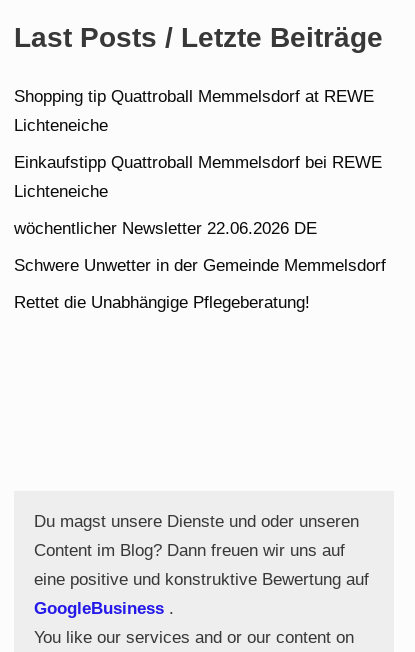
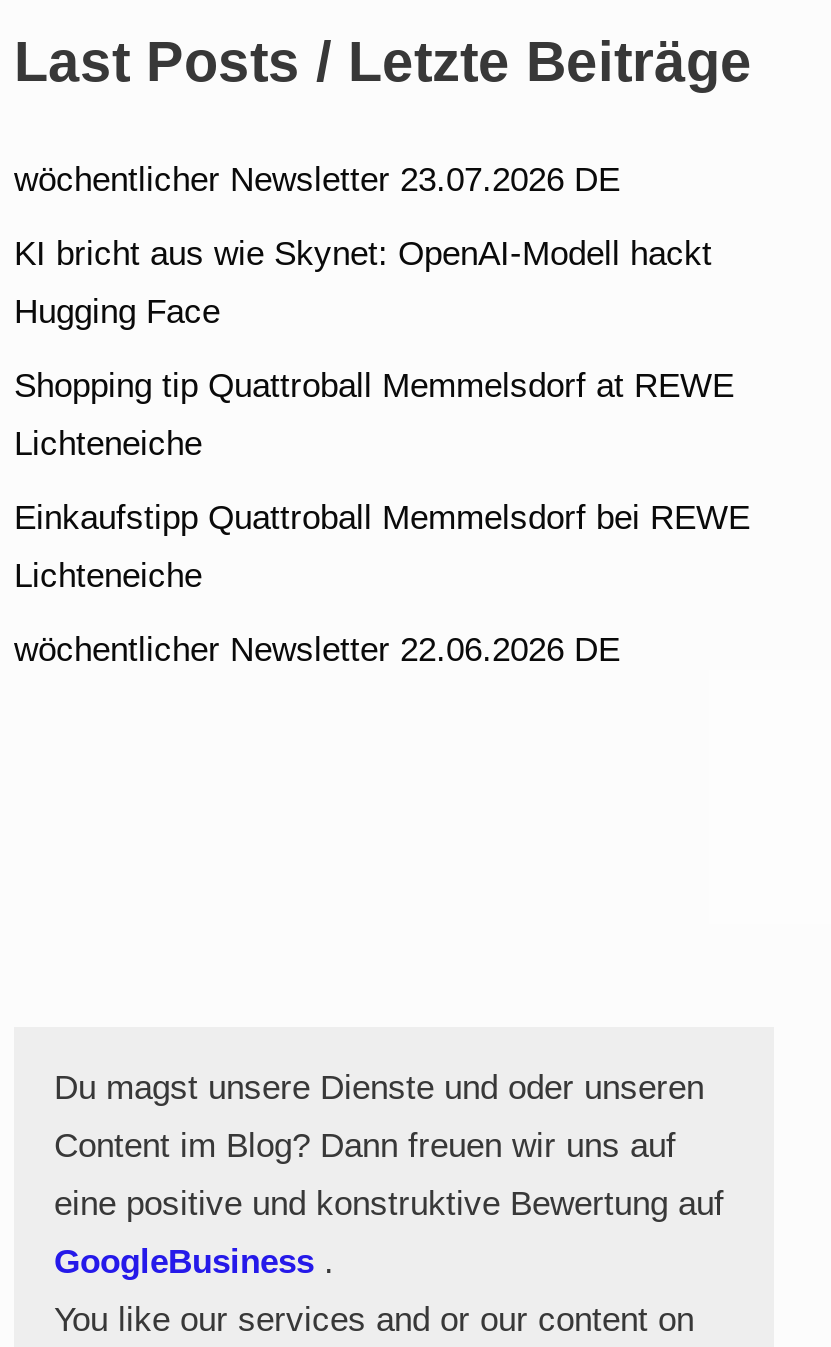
none -> [14,162,712,332] wöchentlicher Newsletter 23.07.2026 DE | KI bricht aus wie Skynet: OpenAI-Modell hackt | Hugging Face
moved [14,87,382,238] -> [14,368,750,670]: Shopping tip Quattroball Memmelsdorf at REWE | Lichteneiche | Einkaufstipp Quattroball Memmelsdorf bei REWE | Lichteneiche | wöchentlicher Newsletter 22.06.2026 DE
[14,256,386,312] Schwere Unwetter in der Gemeinde Memmelsdorf | Rettet die Unabhängige Pflegeberatung! -> none

